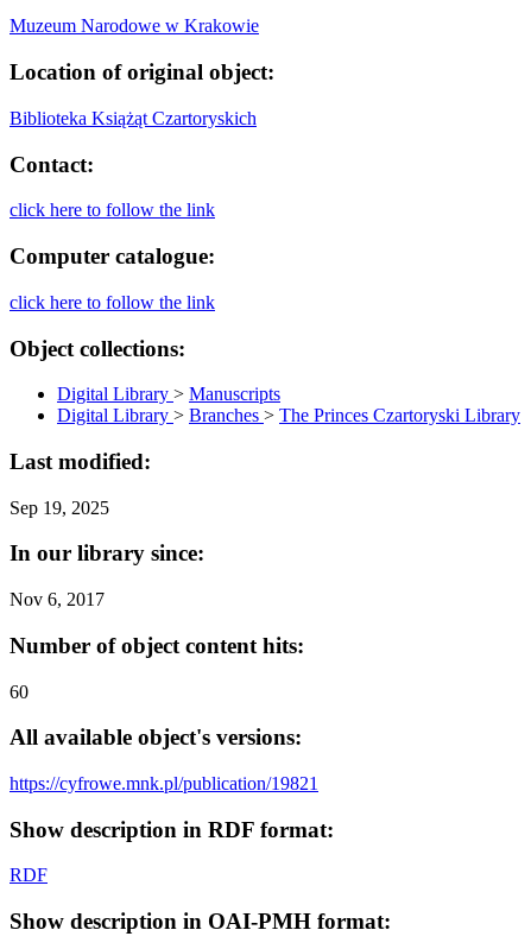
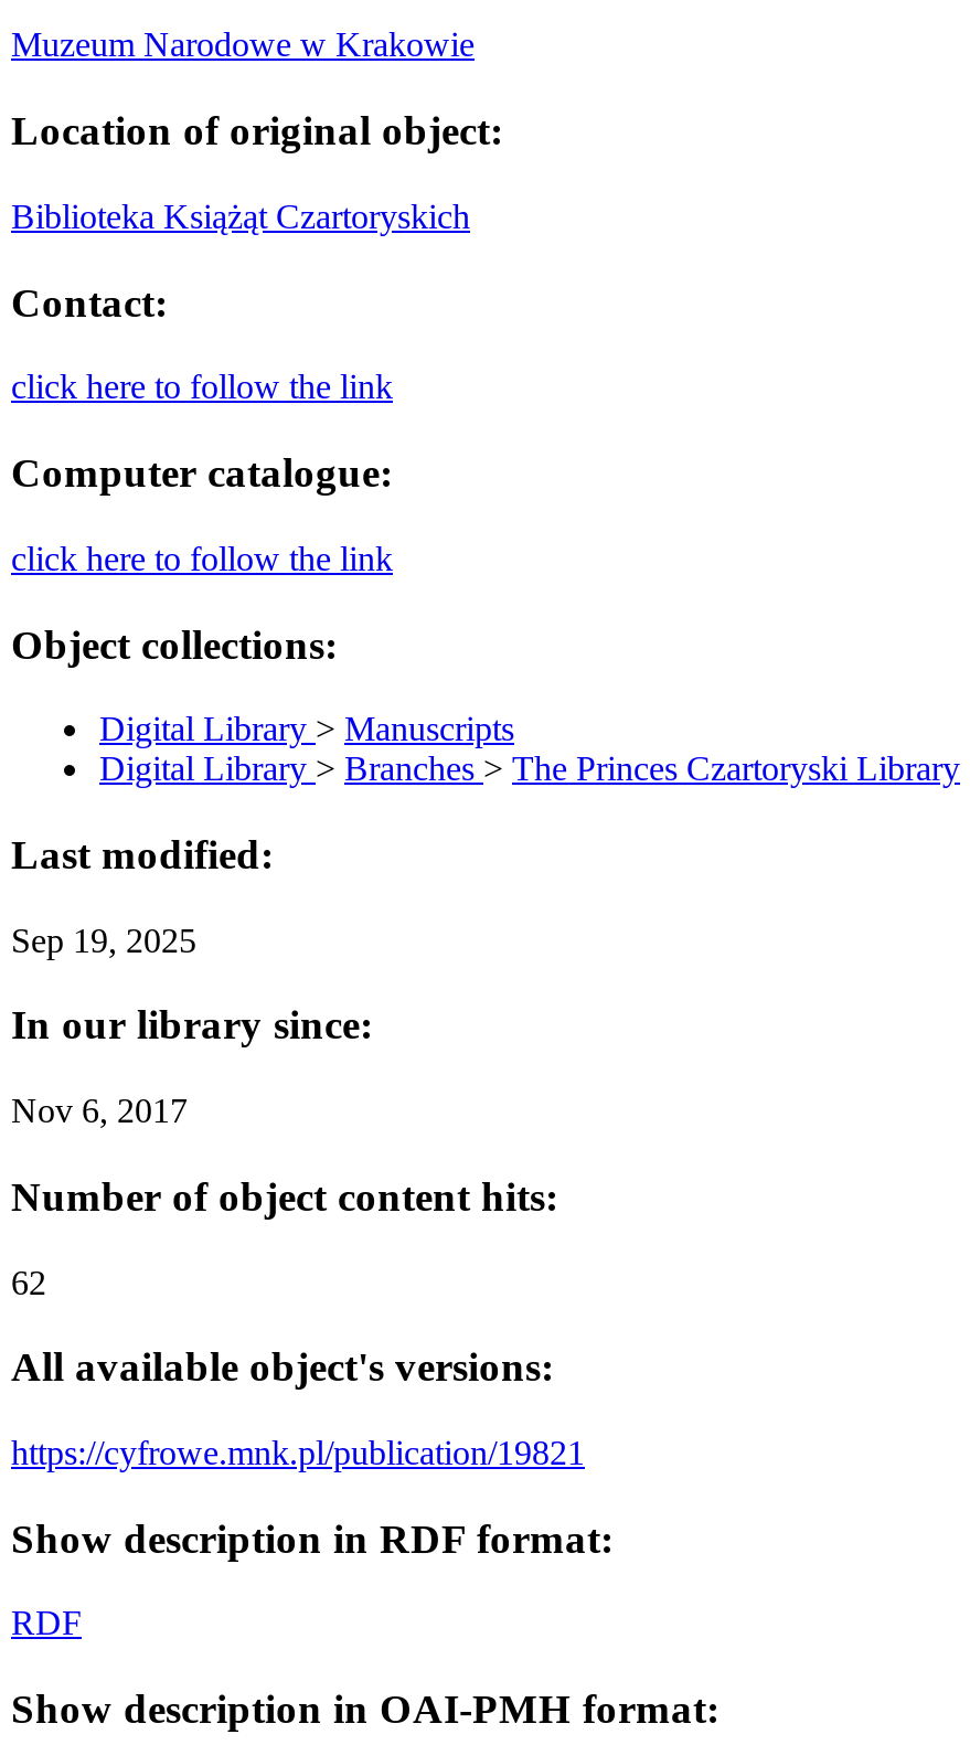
[10,681,29,701] 60 -> [11,1263,46,1300] 62

